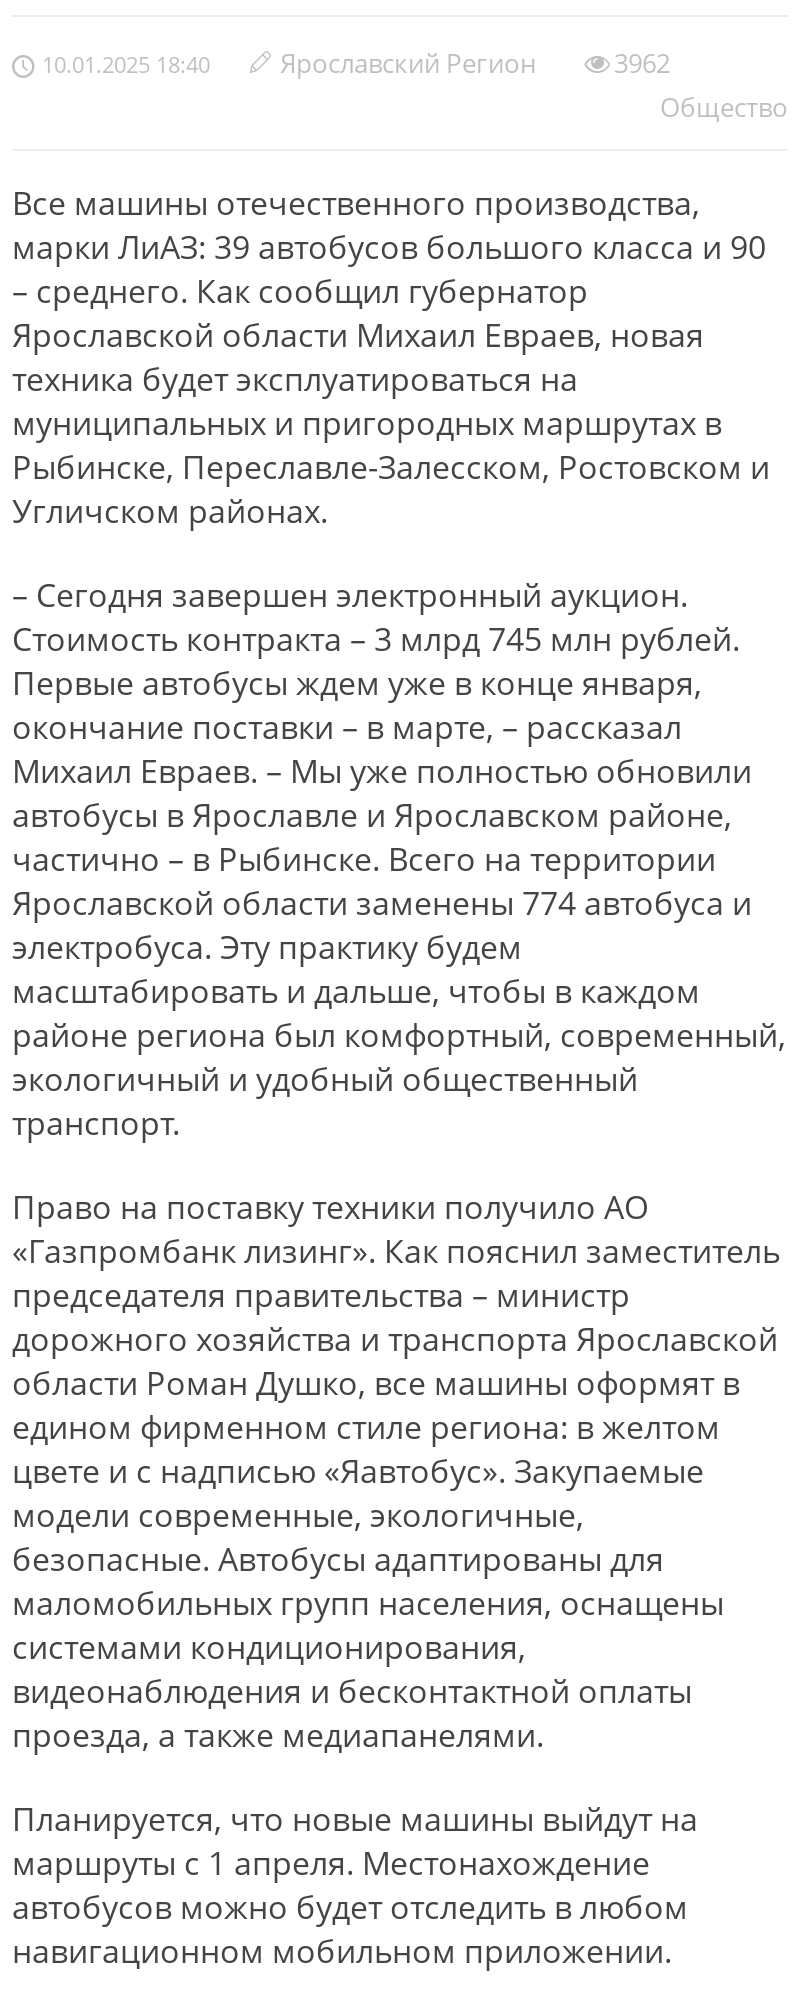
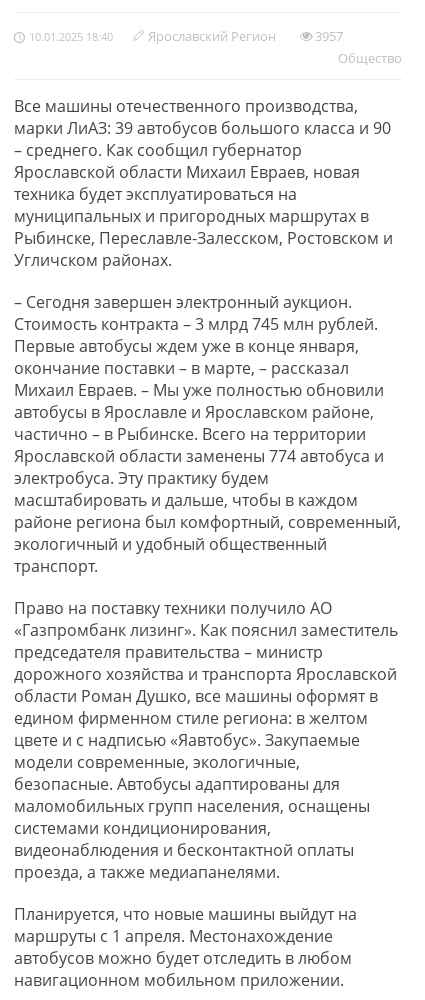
[614,44,670,80] 3962 -> [315,27,343,45] 3957

